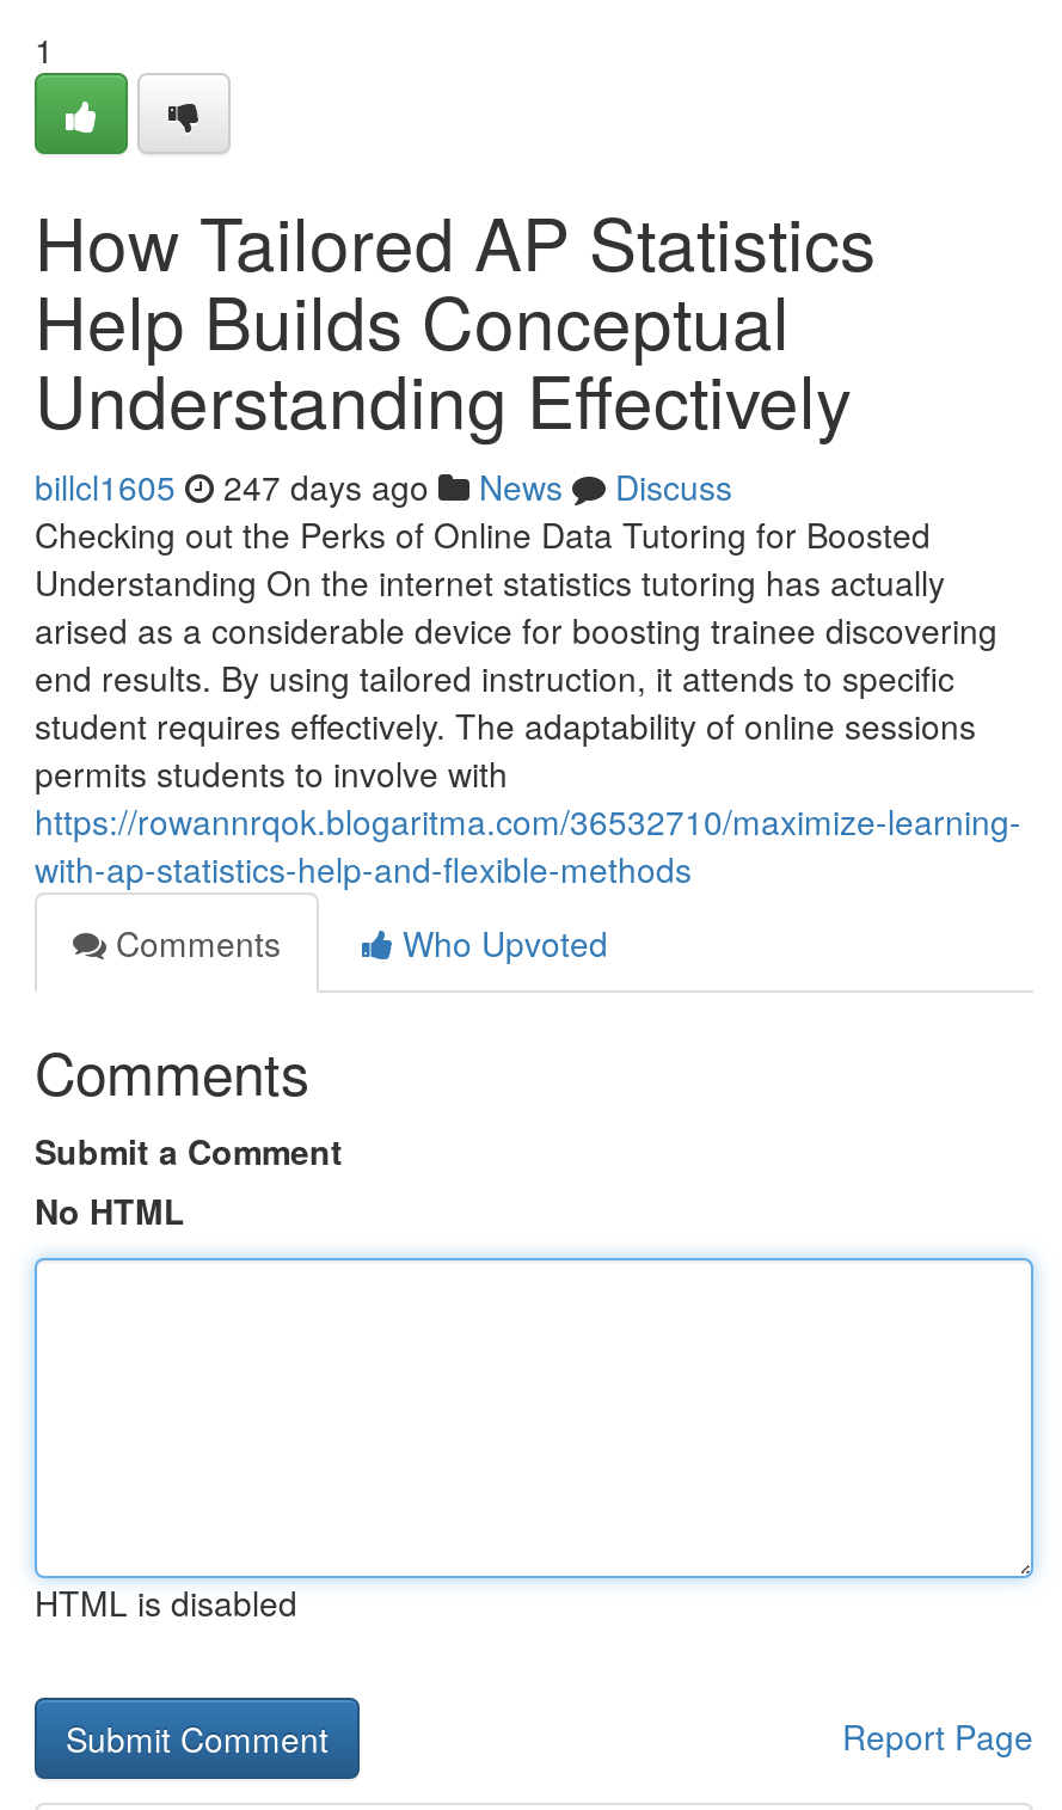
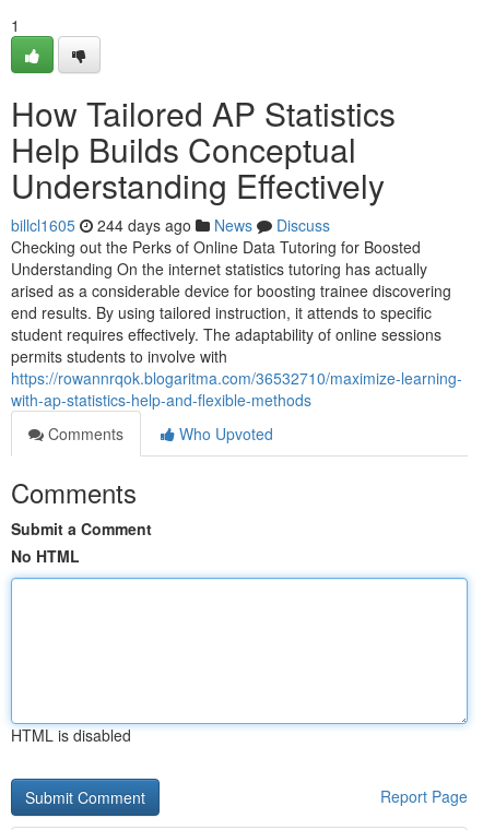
[35,462,732,510] billcl1605 247 days ago News Discuss -> [11,214,330,236] billcl1605 244 days ago News Discuss

